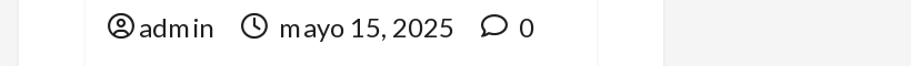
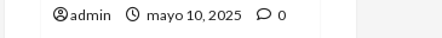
[139,11,534,44] admin mayo 15, 2025 0 -> [70,6,286,24] admin mayo 10, 2025 0

